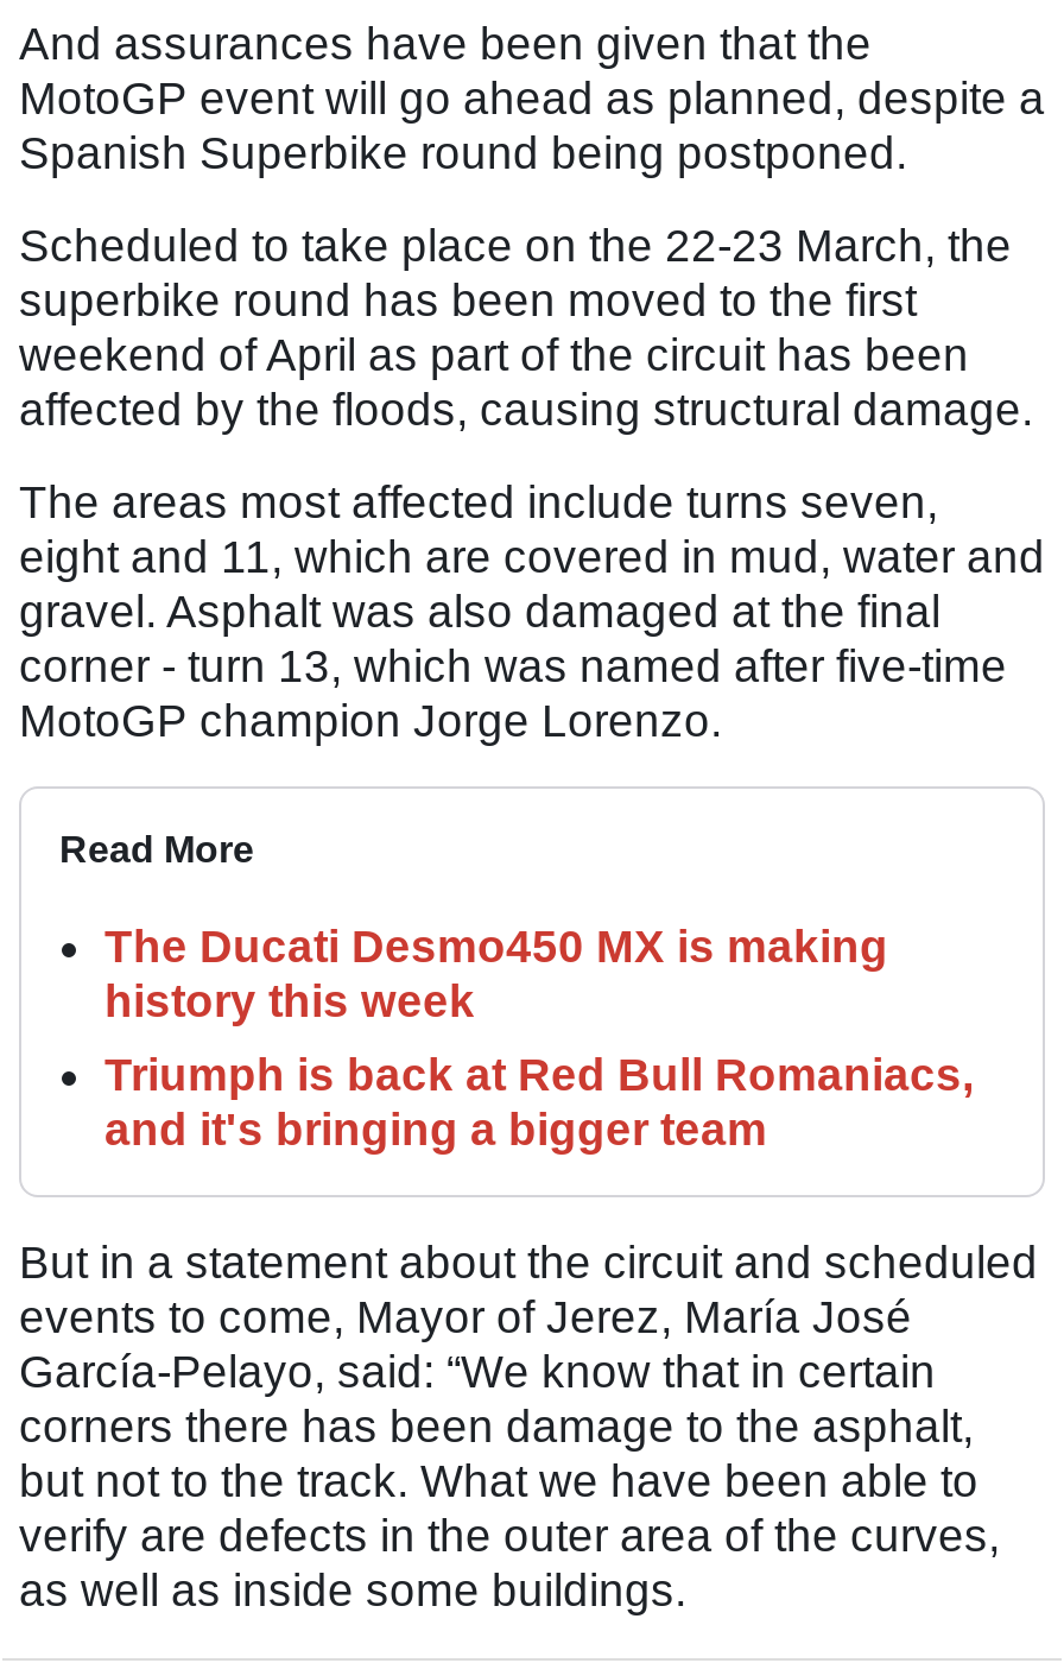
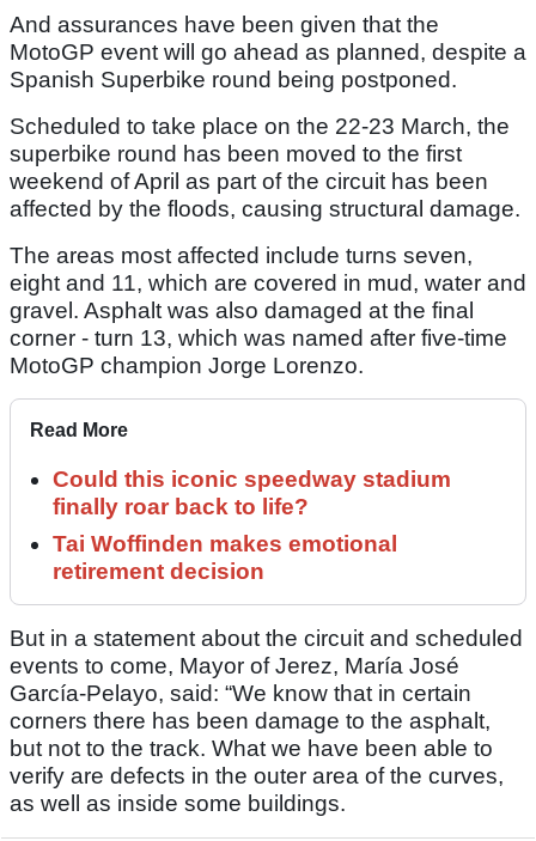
[104,923,888,1027] The Ducati Desmo450 MX is making | history this week -> [53,467,451,520] Could this iconic speedway stadium | finally roar back to life?
[104,1051,974,1156] Triumph is back at Red Bull Romaniacs, | and it's bringing a bigger team -> [53,532,397,584] Tai Woffinden makes emotional | retirement decision

